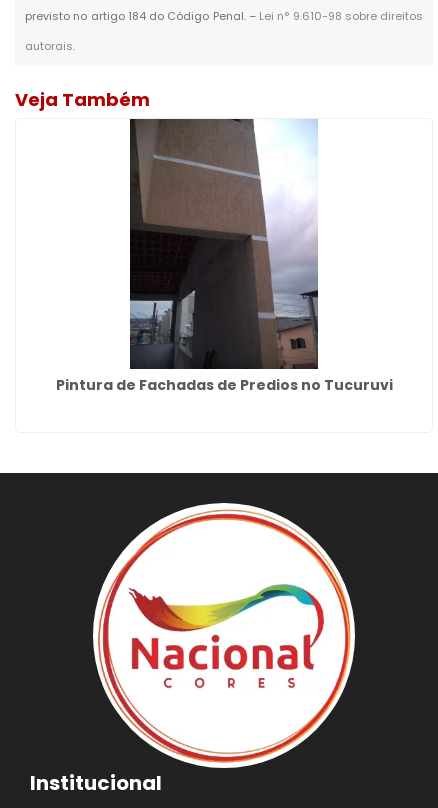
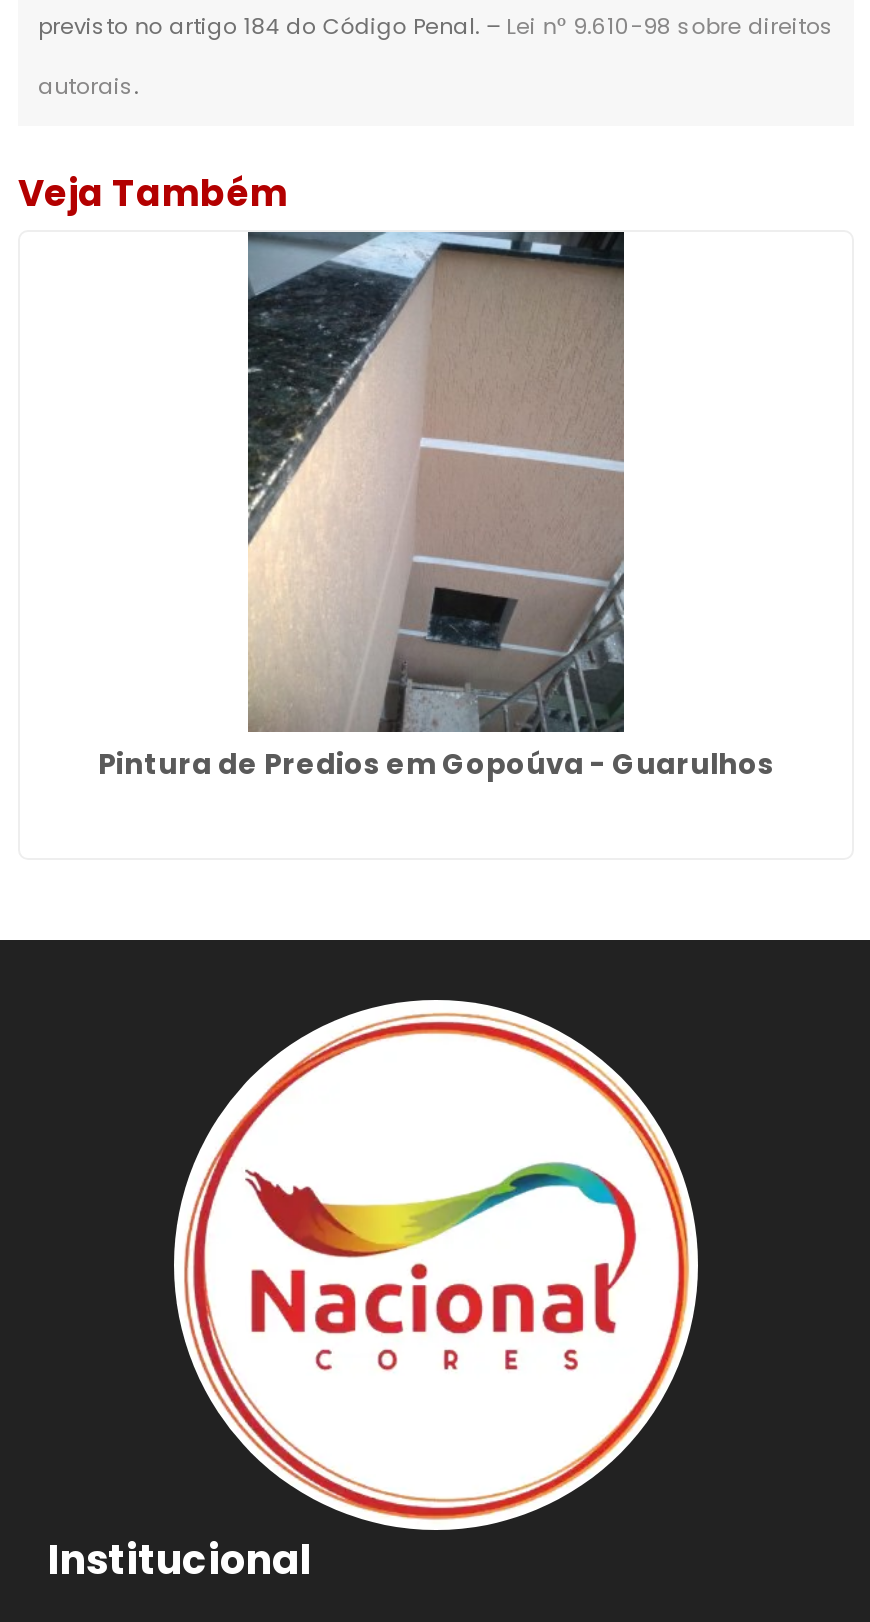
[55,118,392,395] [image] | Pintura de Fachadas de Predios no Tucuruvi -> [98,230,774,784] [image] | Pintura de Predios em Gopoúva - Guarulhos

